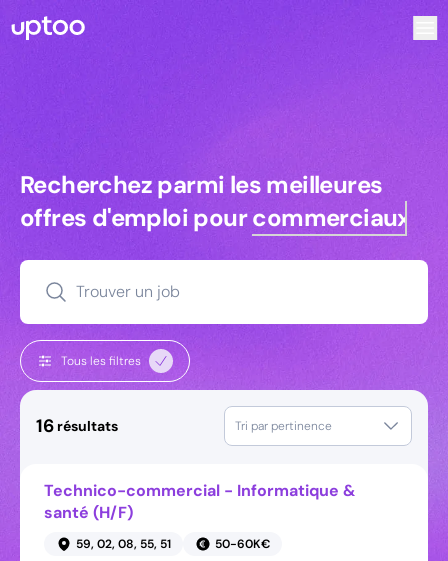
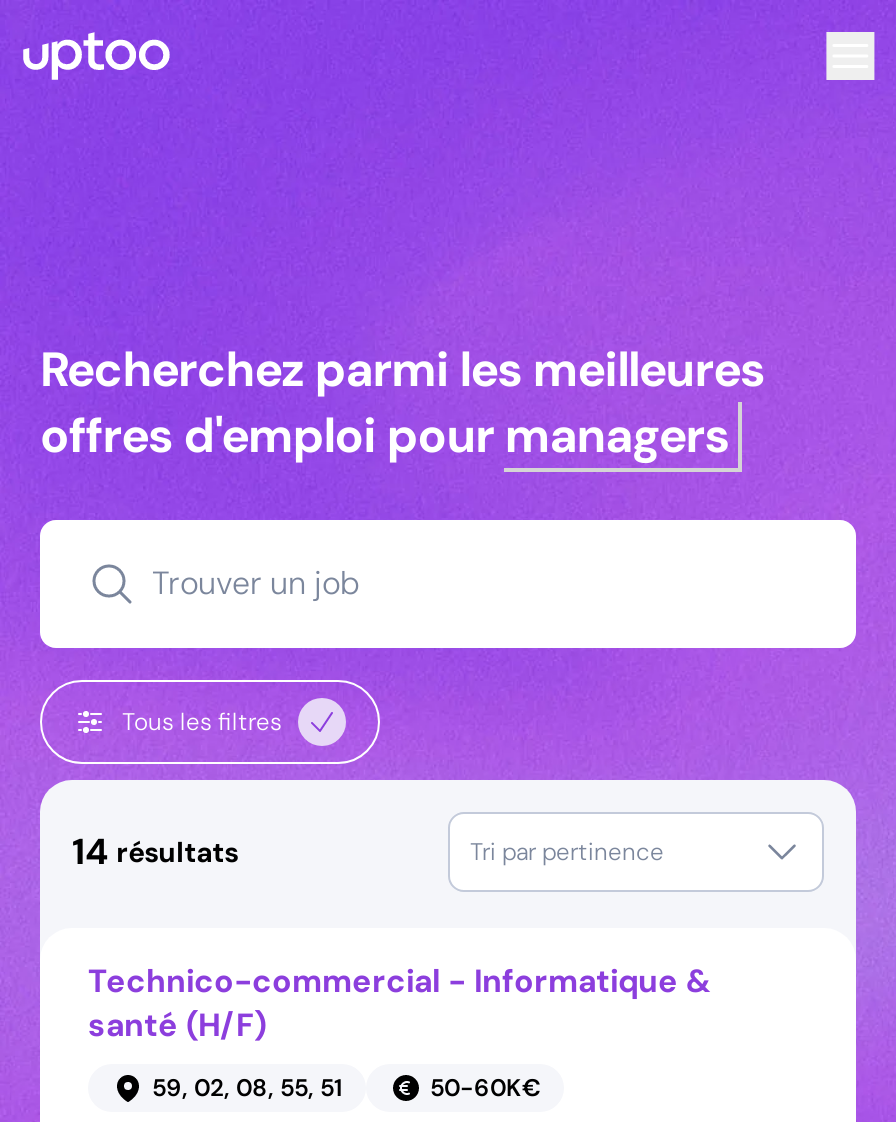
[20,202,411,233] offres d'emploi pour commerciaux -> [40,404,729,466] offres d'emploi pour managers
[36,413,118,437] 16 résultats -> [72,827,238,875] 14 résultats

